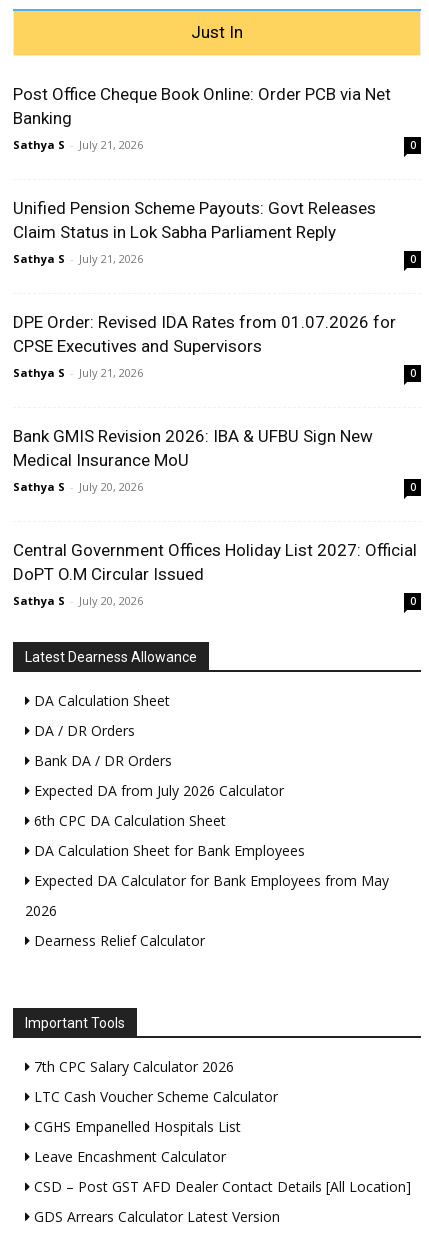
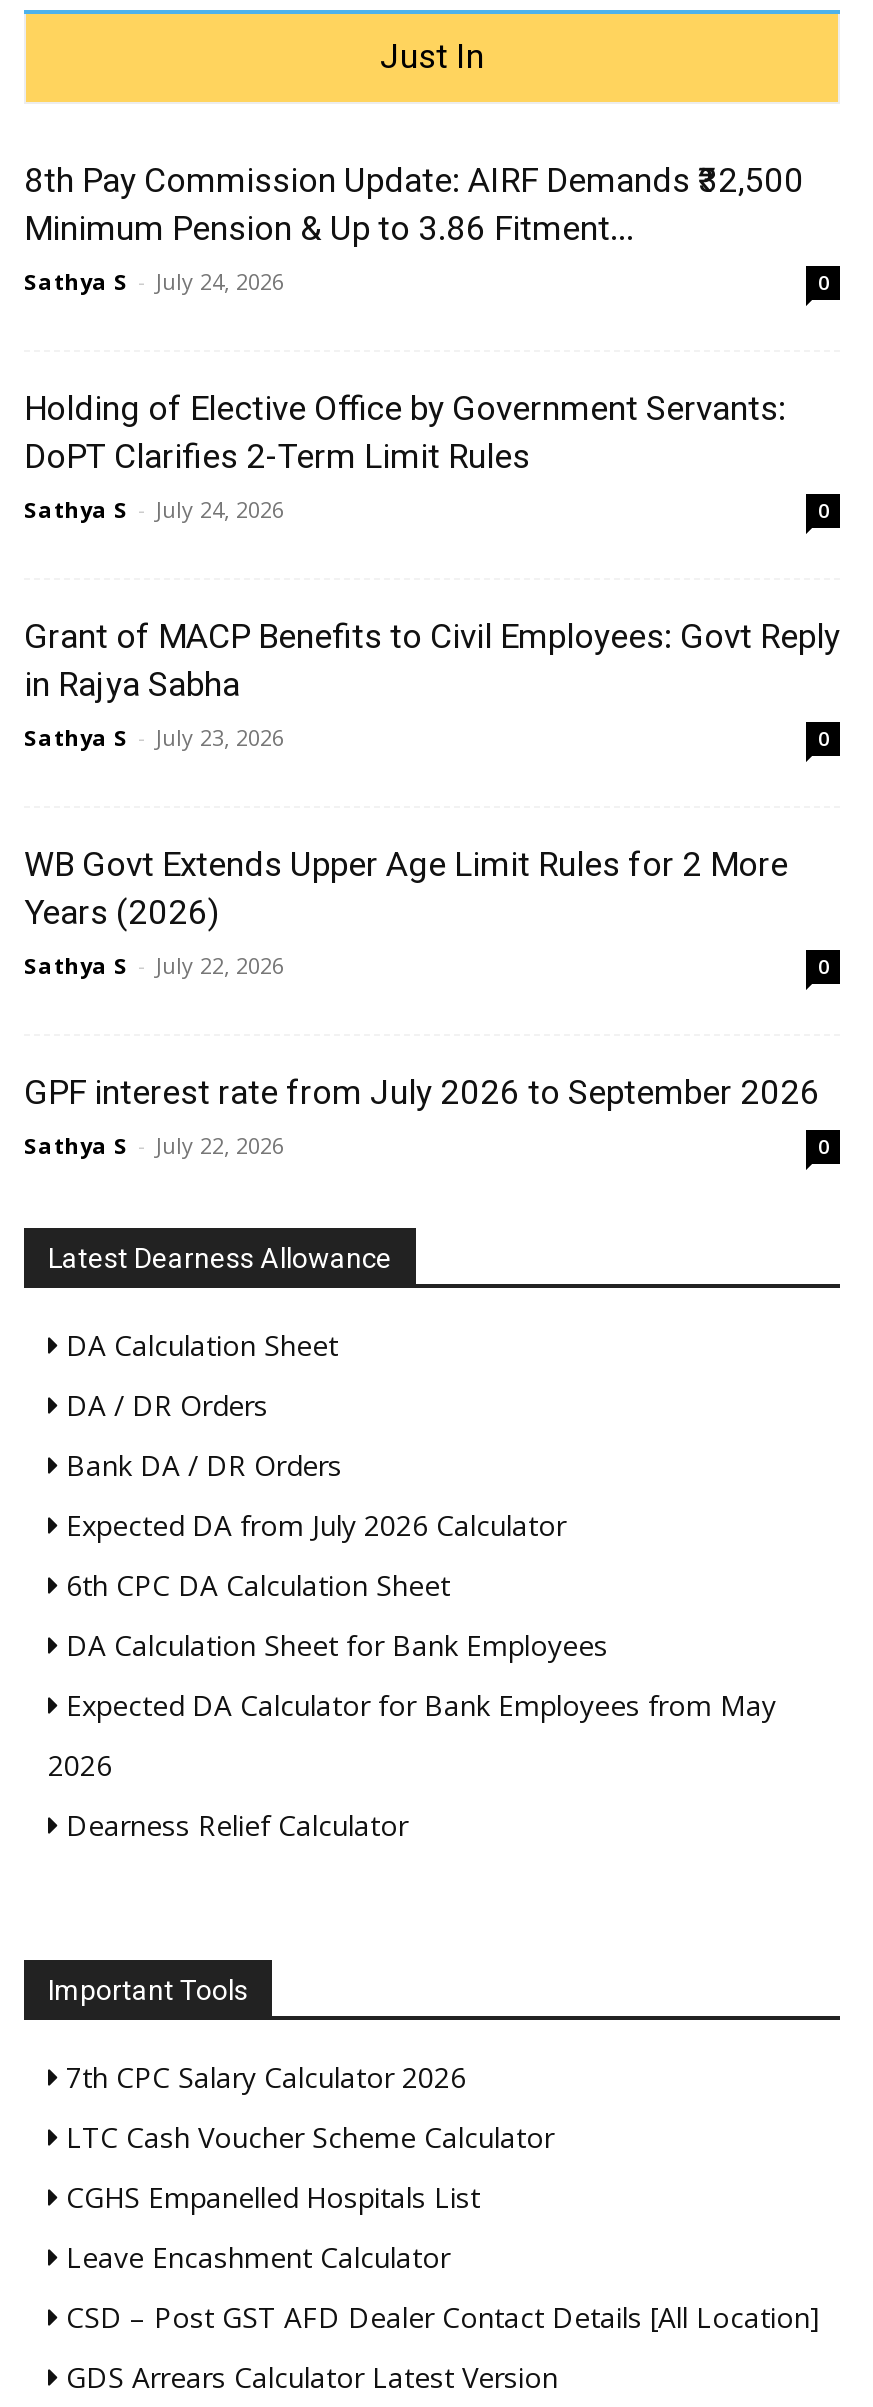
[13,84,391,152] Post Office Cheque Book Online: Order PCB via Net | Banking | Sathya S - July 21, 2026 -> [24,161,804,297] 8th Pay Commission Update: AIRF Demands ₹32,500 | Minimum Pension & Up to 3.86 Fitment... | Sathya S - July 24, 2026
[13,198,376,266] Unified Pension Scheme Payouts: Govt Releases | Claim Status in Lok Sabha Parliament Reply | Sathya S - July 21, 2026 -> [24,389,786,525] Holding of Elective Office by Government Servants: | DoPT Clarifies 2-Term Limit Rules | Sathya S - July 24, 2026
[13,312,396,380] DPE Order: Revised IDA Rates from 01.07.2026 for | CPSE Executives and Supervisors | Sathya S - July 21, 2026 -> [24,617,840,753] Grant of MACP Benefits to Civil Employees: Govt Reply | in Rajya Sabha | Sathya S - July 23, 2026
[13,426,373,494] Bank GMIS Revision 2026: IBA & UFBU Sign New | Medical Insurance MoU | Sathya S - July 20, 2026 -> [24,845,788,981] WB Govt Extends Upper Age Limit Rules for 2 More | Years (2026) | Sathya S - July 22, 2026
[13,540,417,608] Central Government Offices Holiday List 2027: Official | DoPT O.M Circular Issued | Sathya S - July 20, 2026 -> [24,1073,820,1161] GPF interest rate from July 2026 to September 2026 | Sathya S - July 22, 2026

